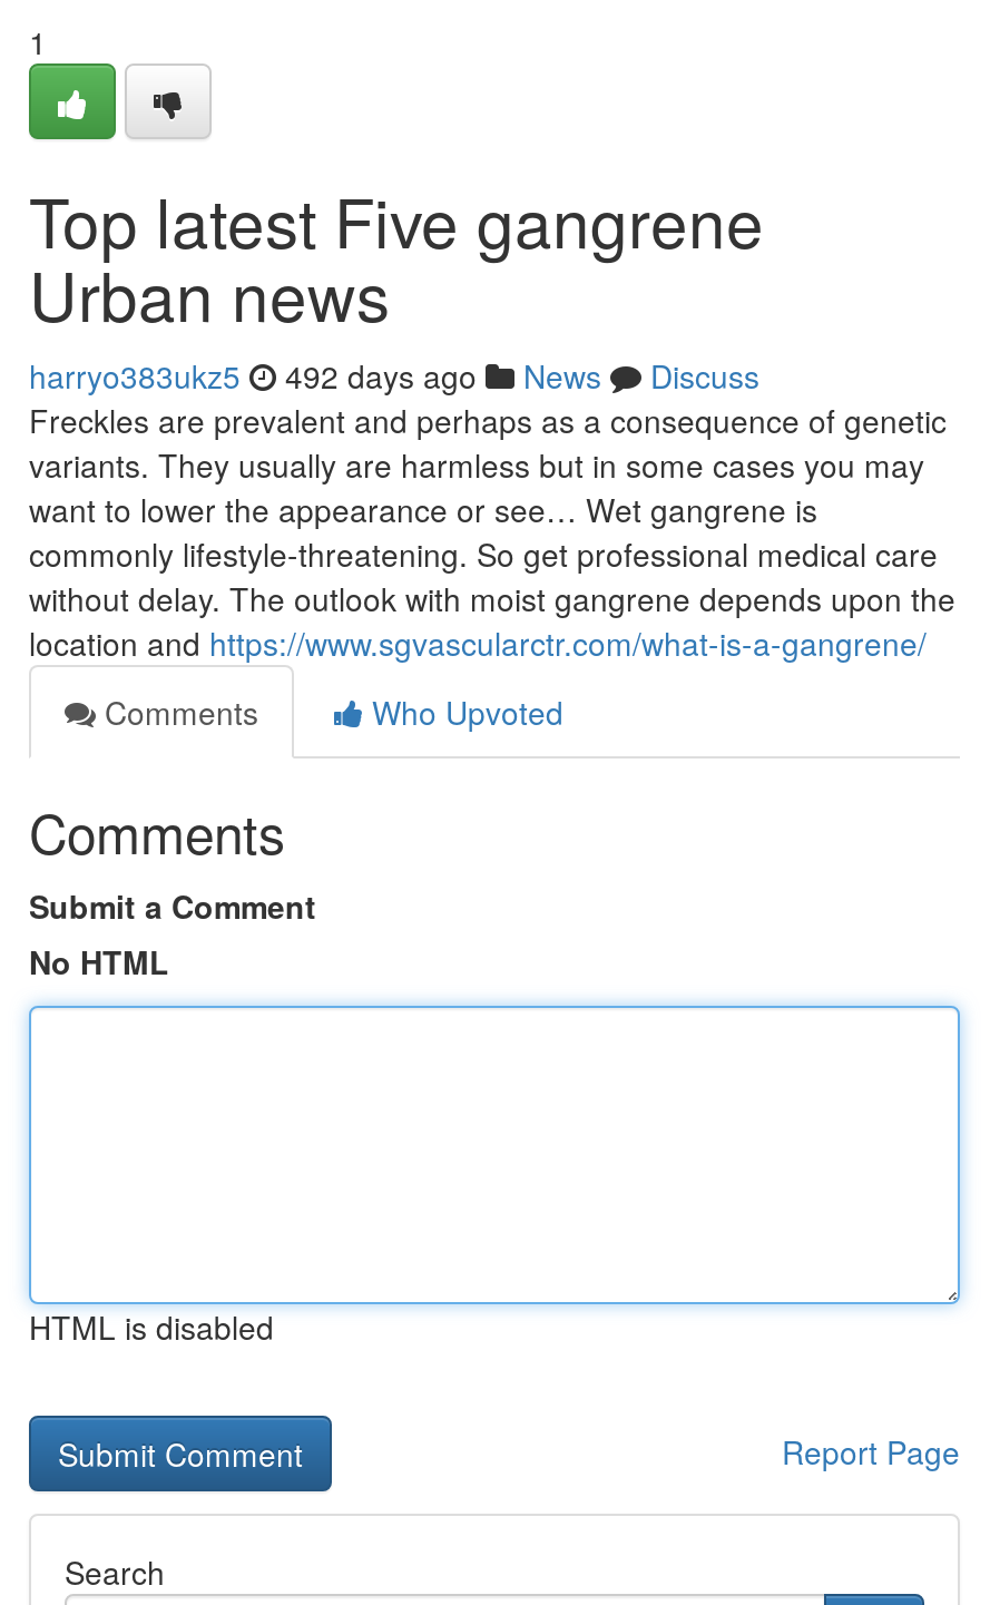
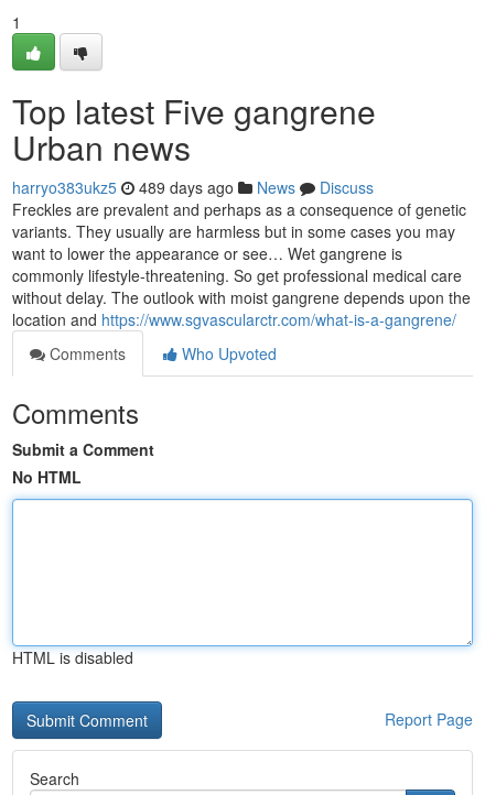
[29,353,759,398] harryo383ukz5 492 days ago News Discuss -> [12,176,374,198] harryo383ukz5 489 days ago News Discuss

